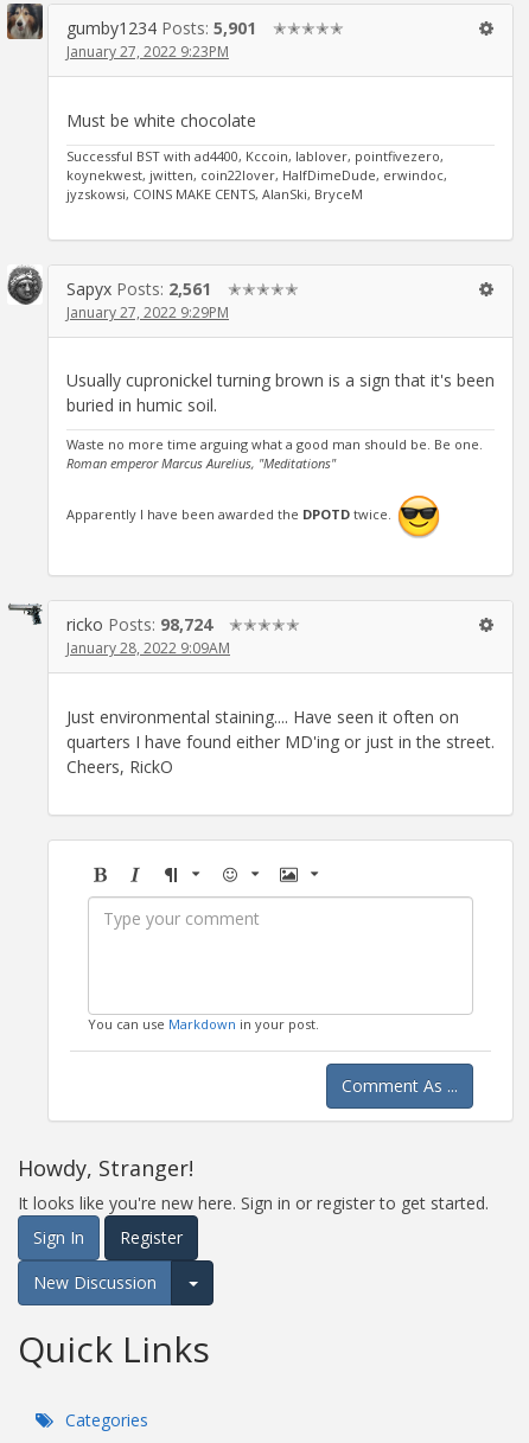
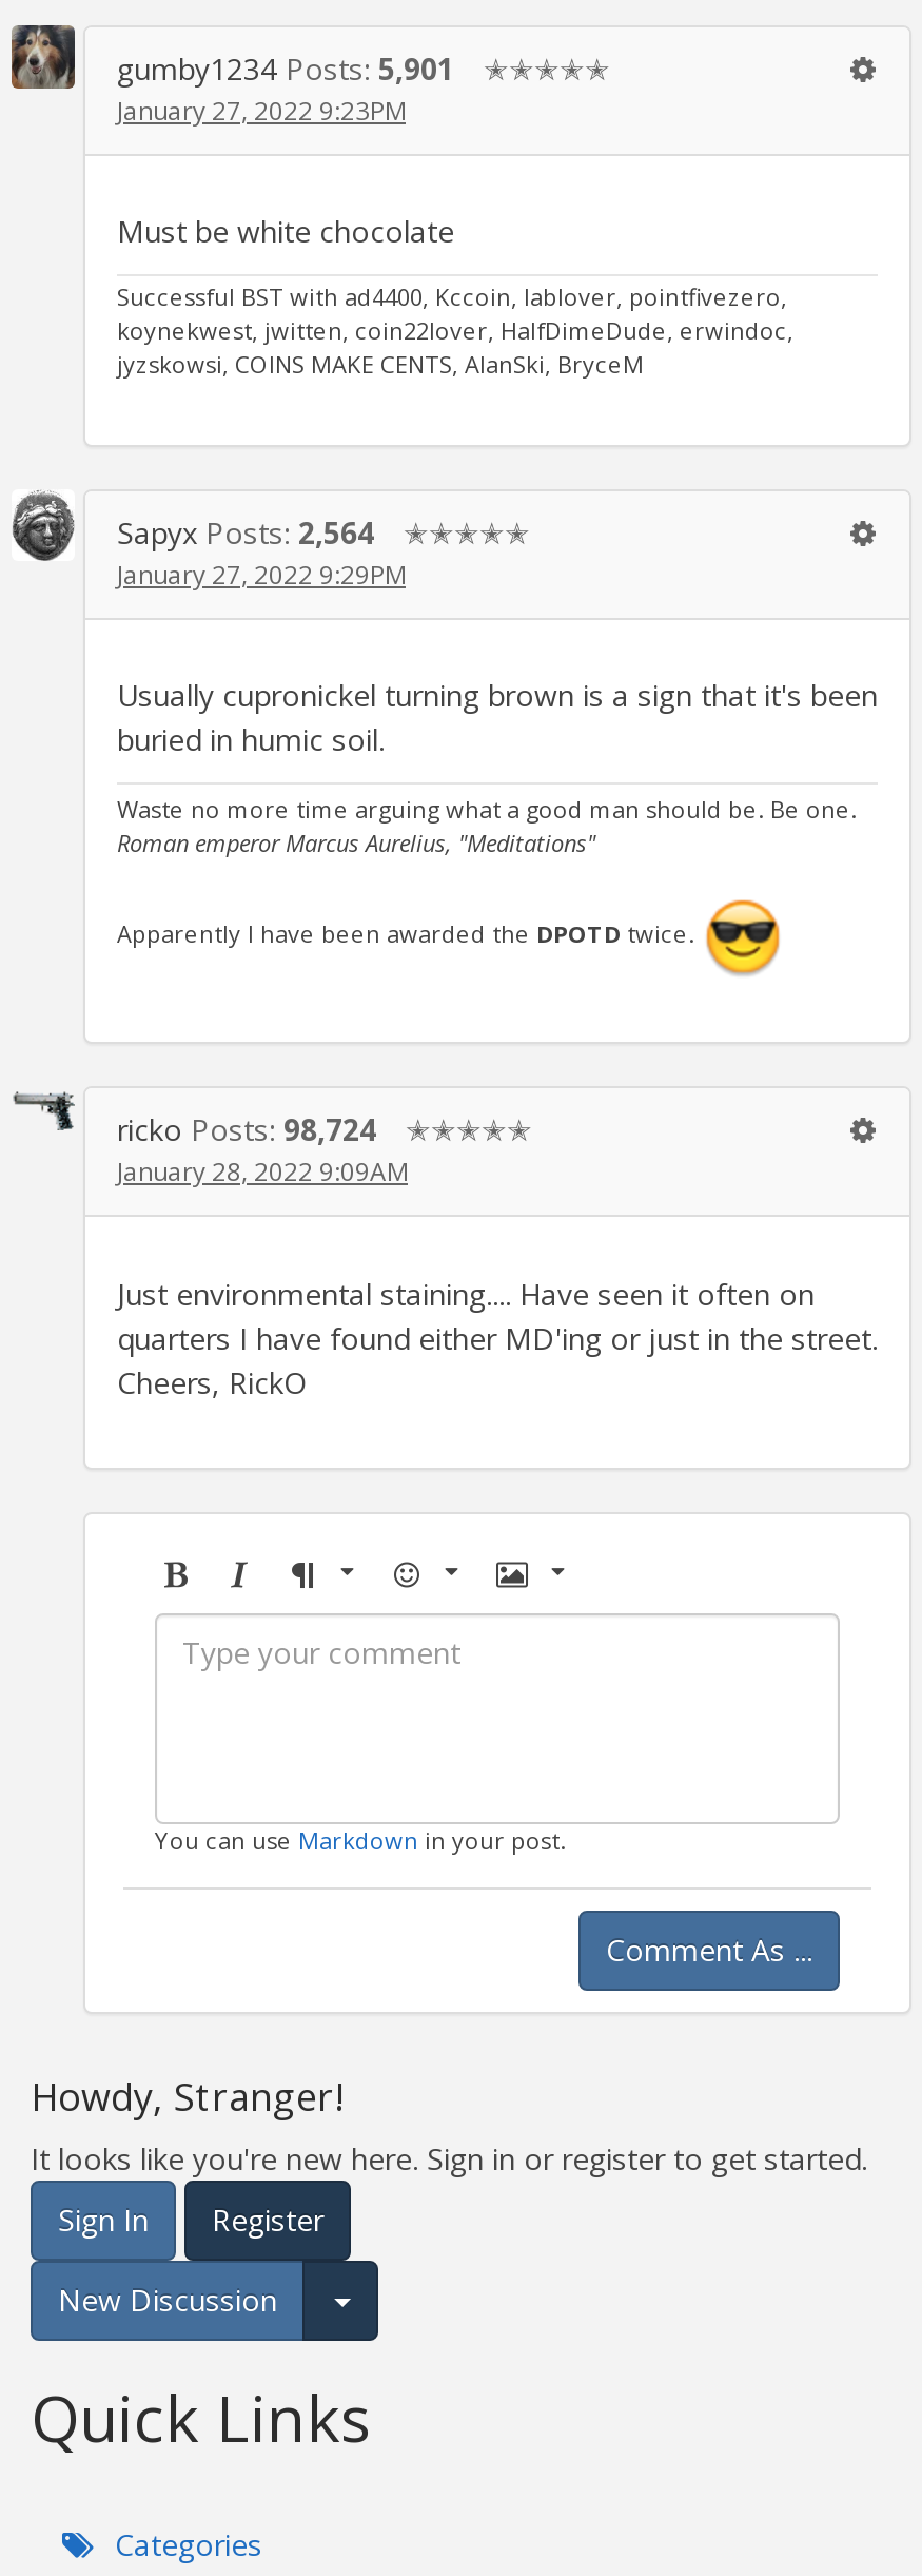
[66,277,211,300] Sapyx Posts: 2,561 -> [117,511,374,551] Sapyx Posts: 2,564

